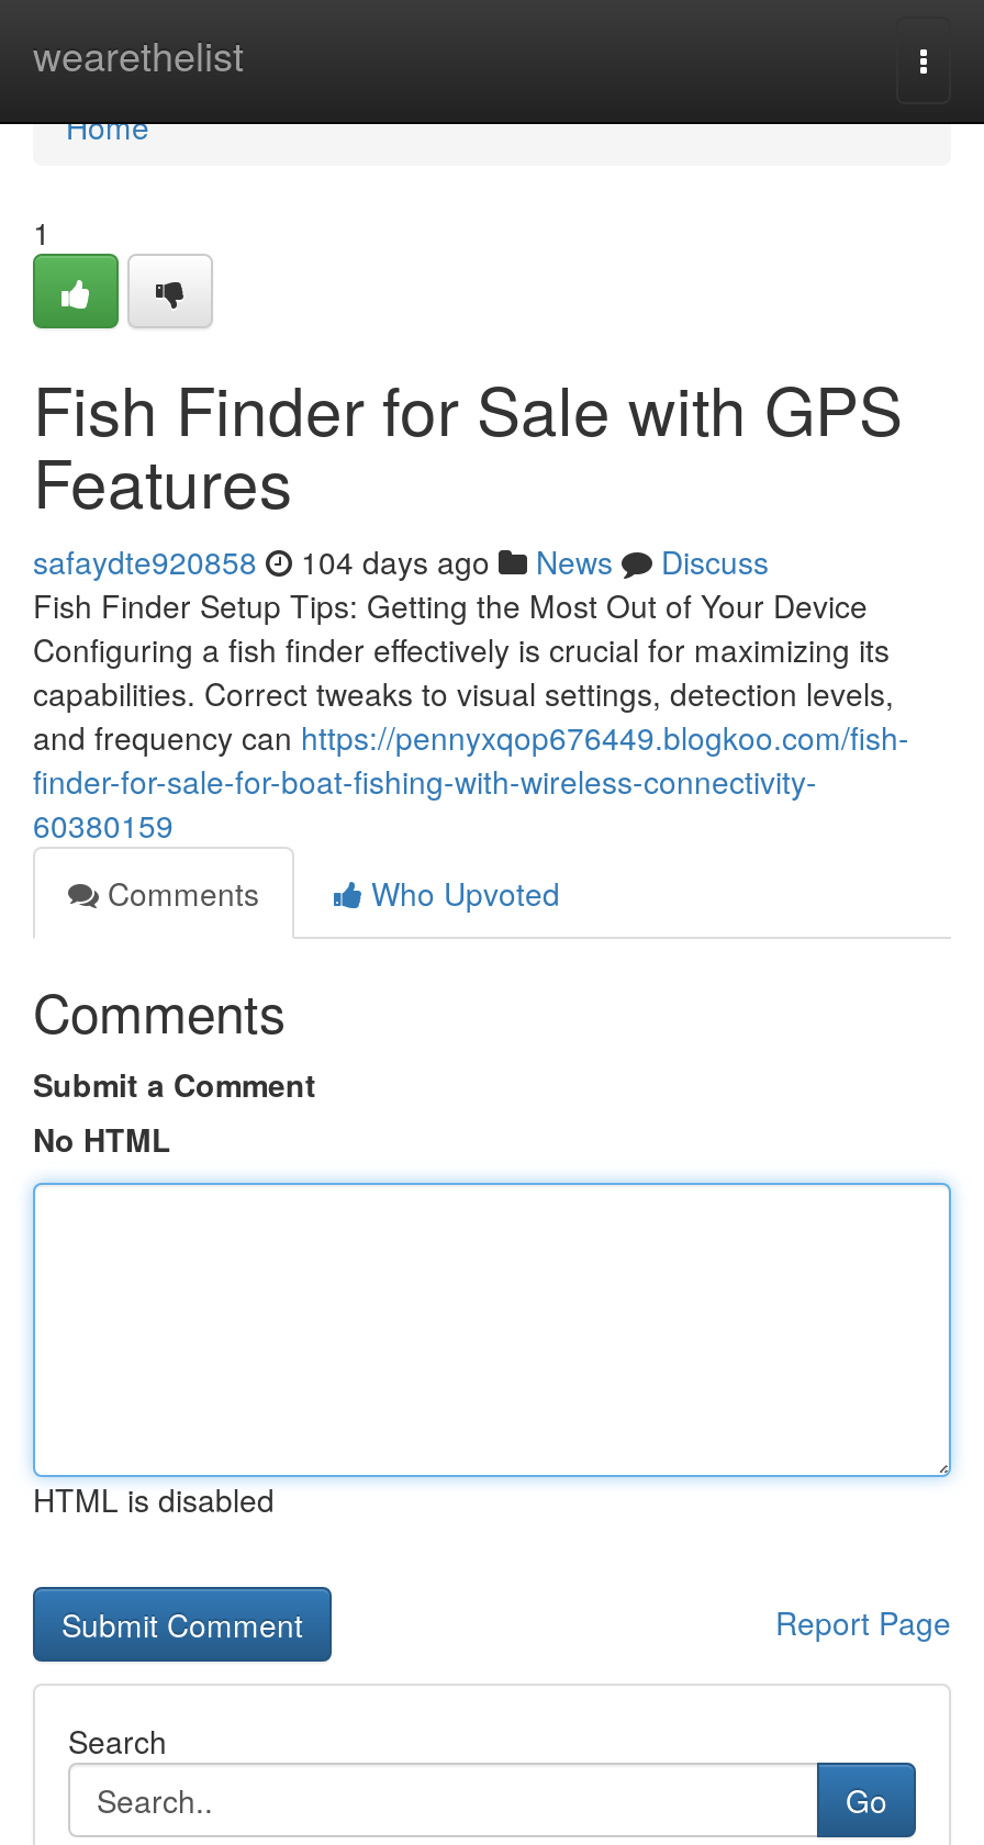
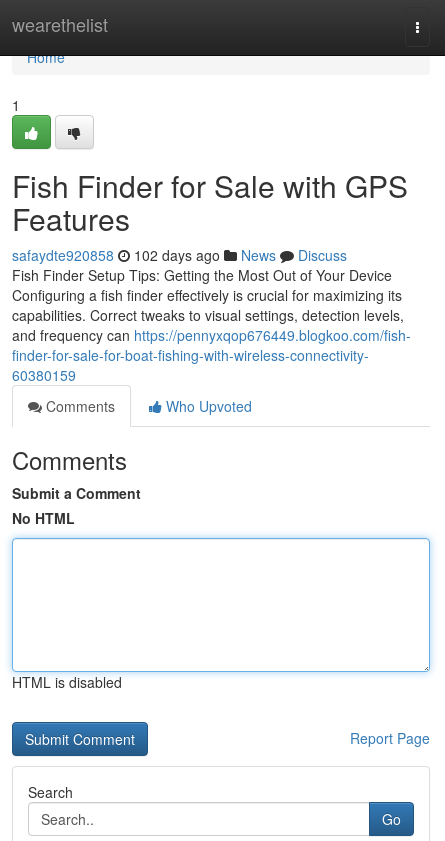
[33,539,769,583] safaydte920858 104 days ago News Discuss -> [12,245,347,265] safaydte920858 102 days ago News Discuss

